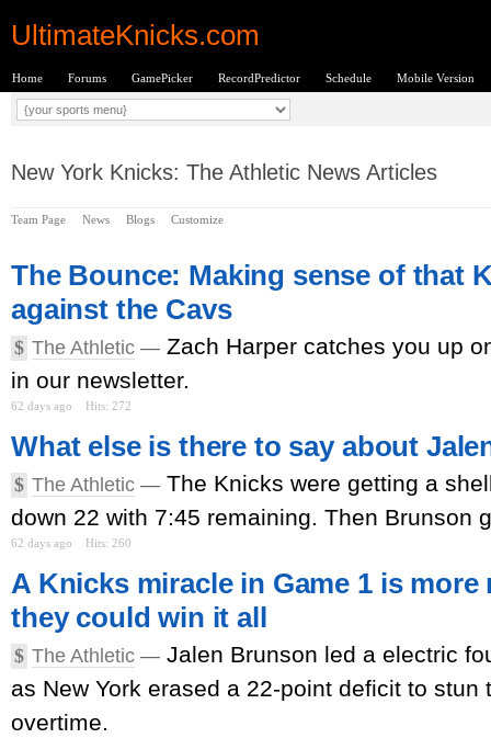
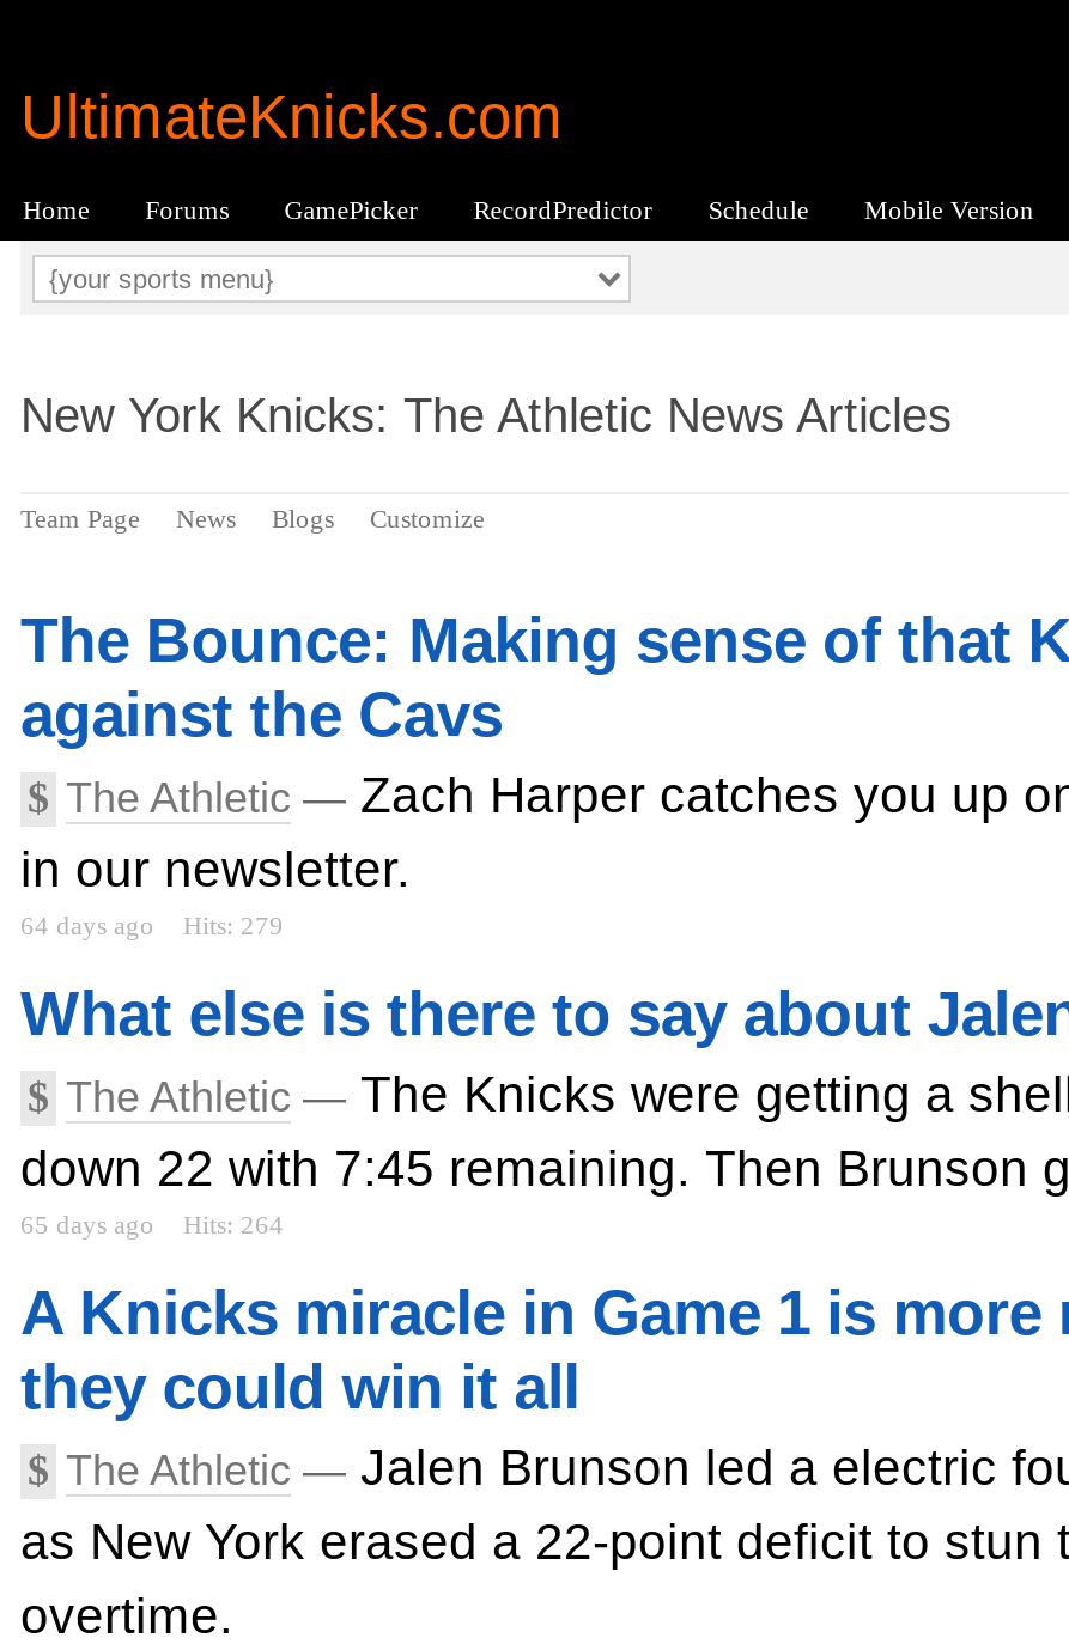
[11,399,72,412] 62 days ago -> [20,910,154,938] 64 days ago
[85,399,132,412] Hits: 272 -> [183,910,284,938] Hits: 279
[11,536,72,549] 62 days ago -> [20,1209,154,1237] 65 days ago
[85,536,132,549] Hits: 260 -> [183,1209,284,1237] Hits: 264

